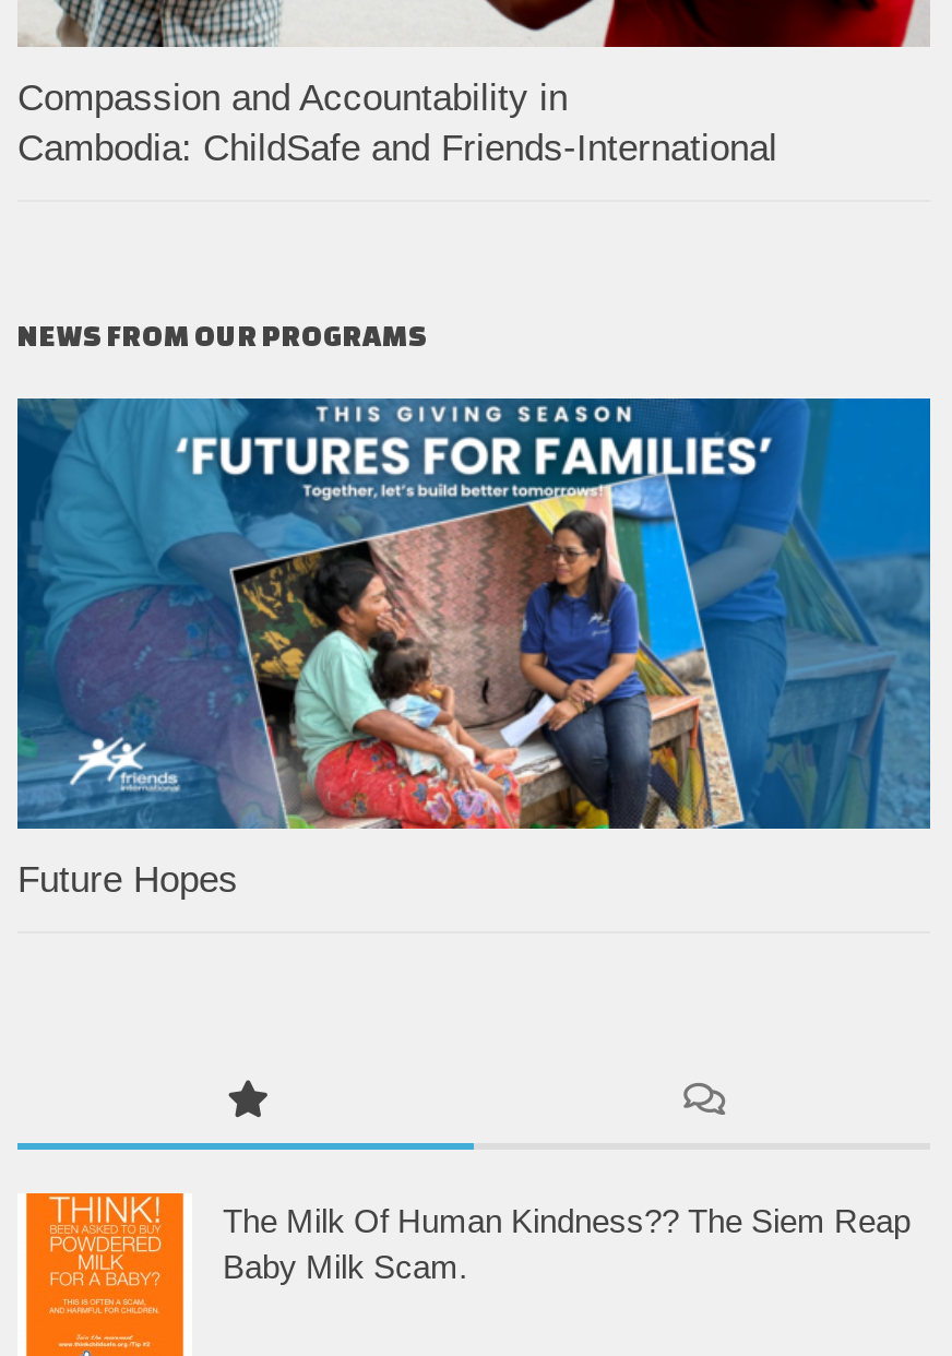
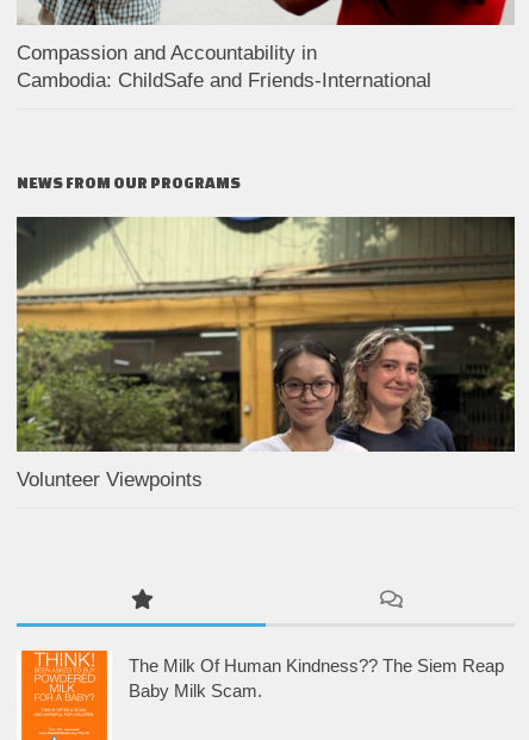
[15,395,932,900] [image] | Future Hopes -> [15,216,516,491] [image] | Volunteer Viewpoints

